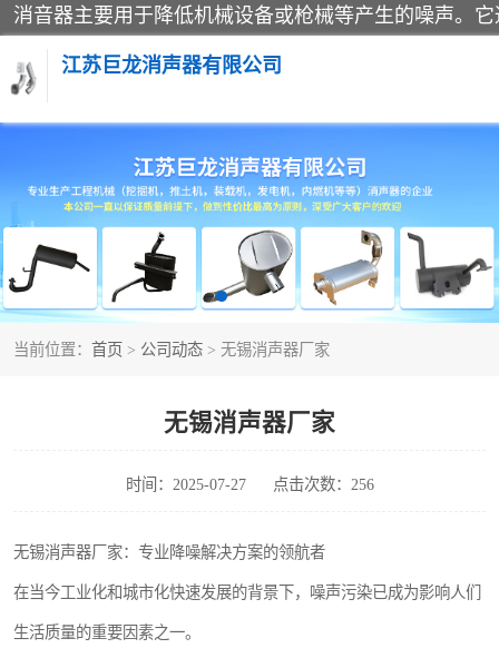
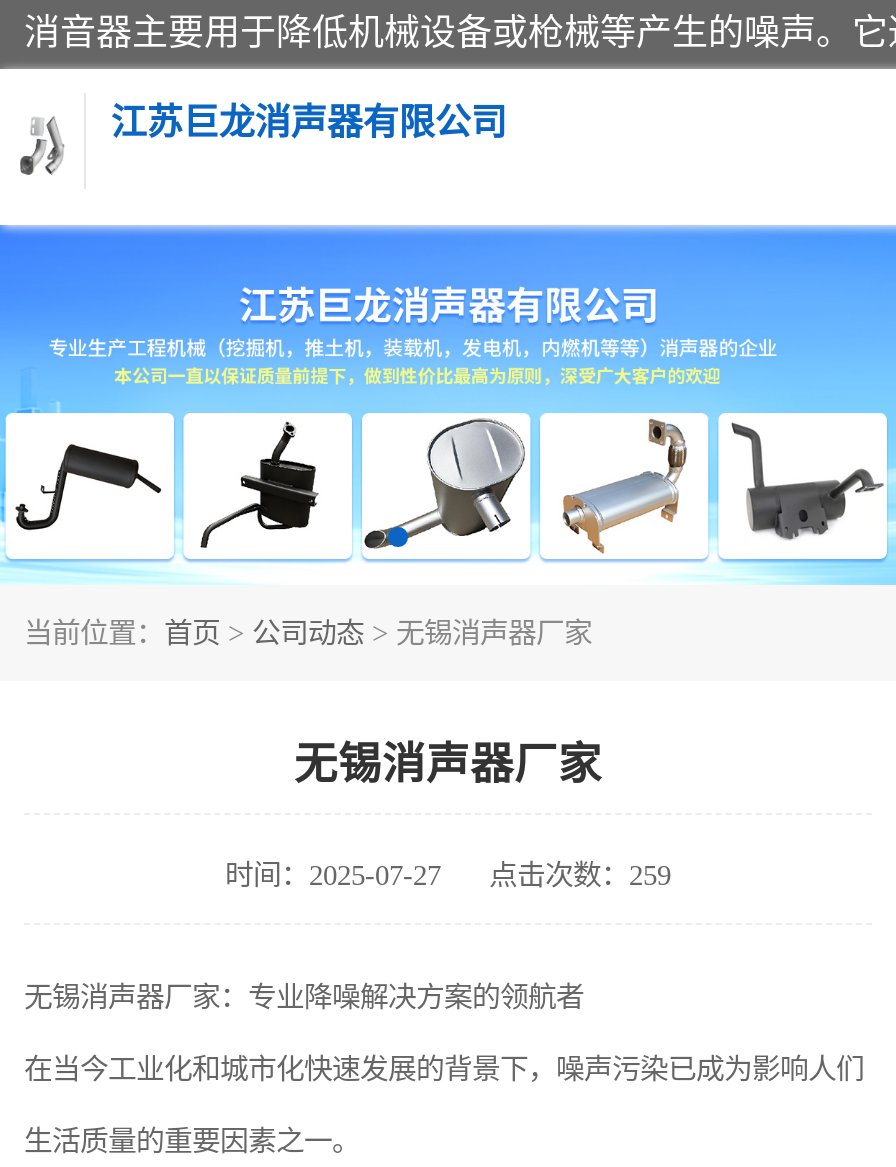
[125,475,374,493] 时间：2025-07-27 点击次数：256 -> [225,859,671,891] 时间：2025-07-27 点击次数：259

